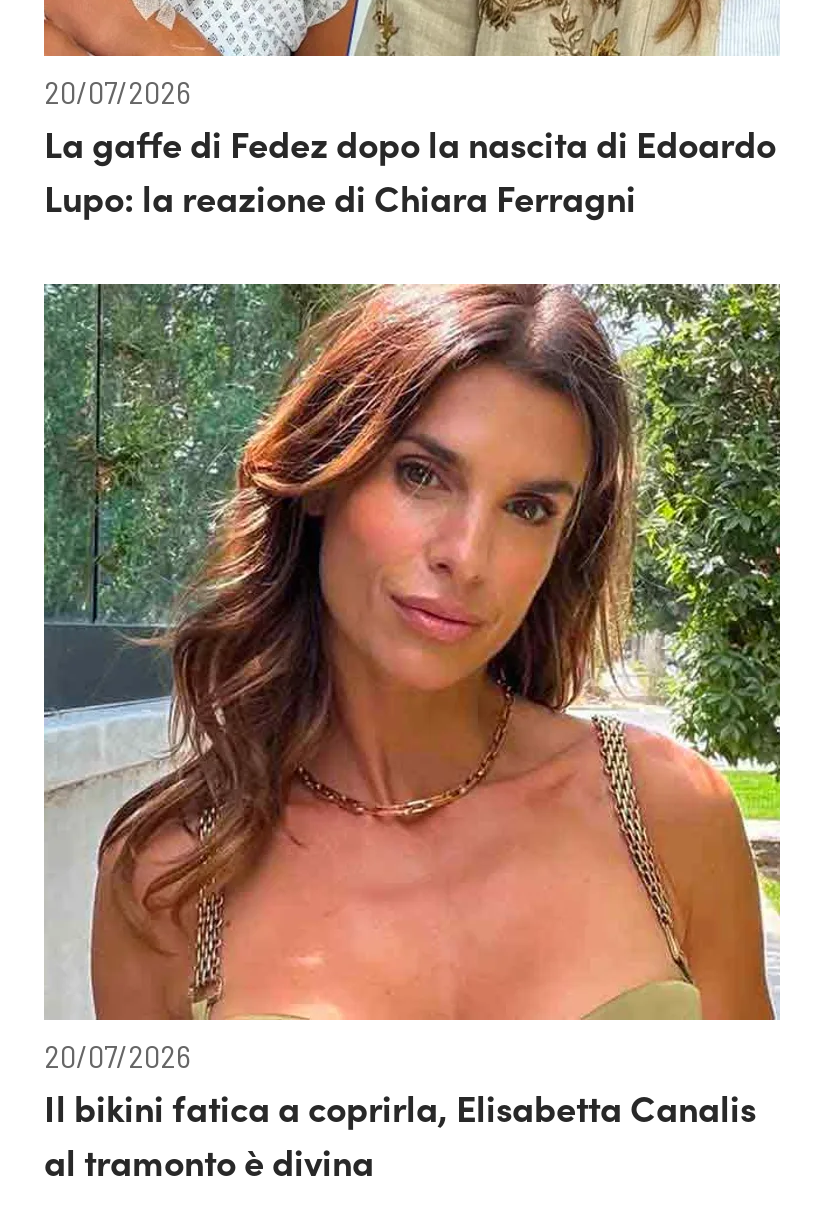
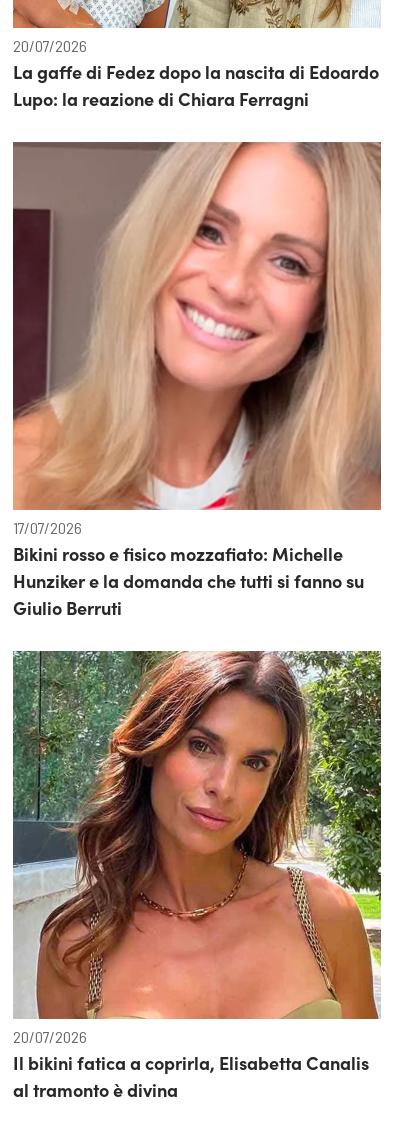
none -> [12,142,382,620] [image] | 17/07/2026 | Bikini rosso e fisico mozzafiato: Michelle | Hunziker e la domanda che tutti si fanno su | Giulio Berruti

